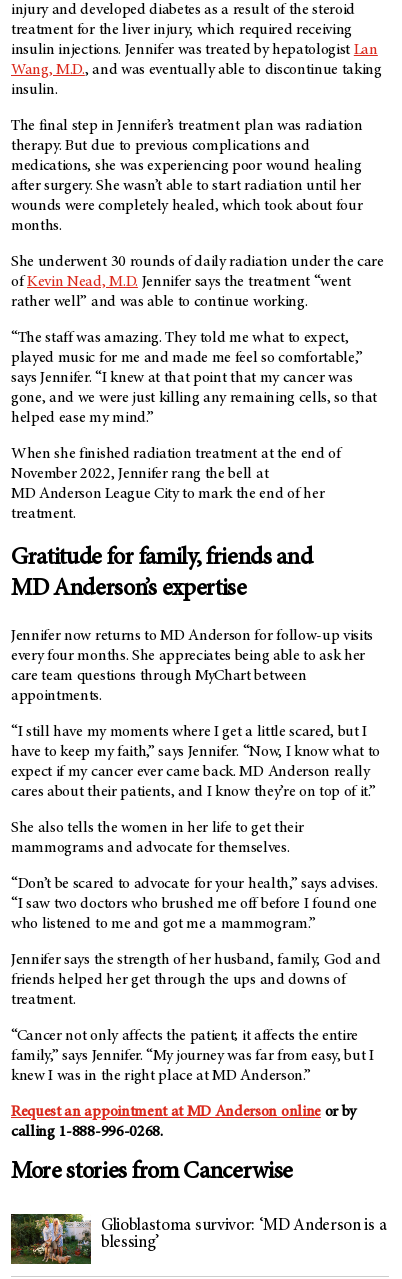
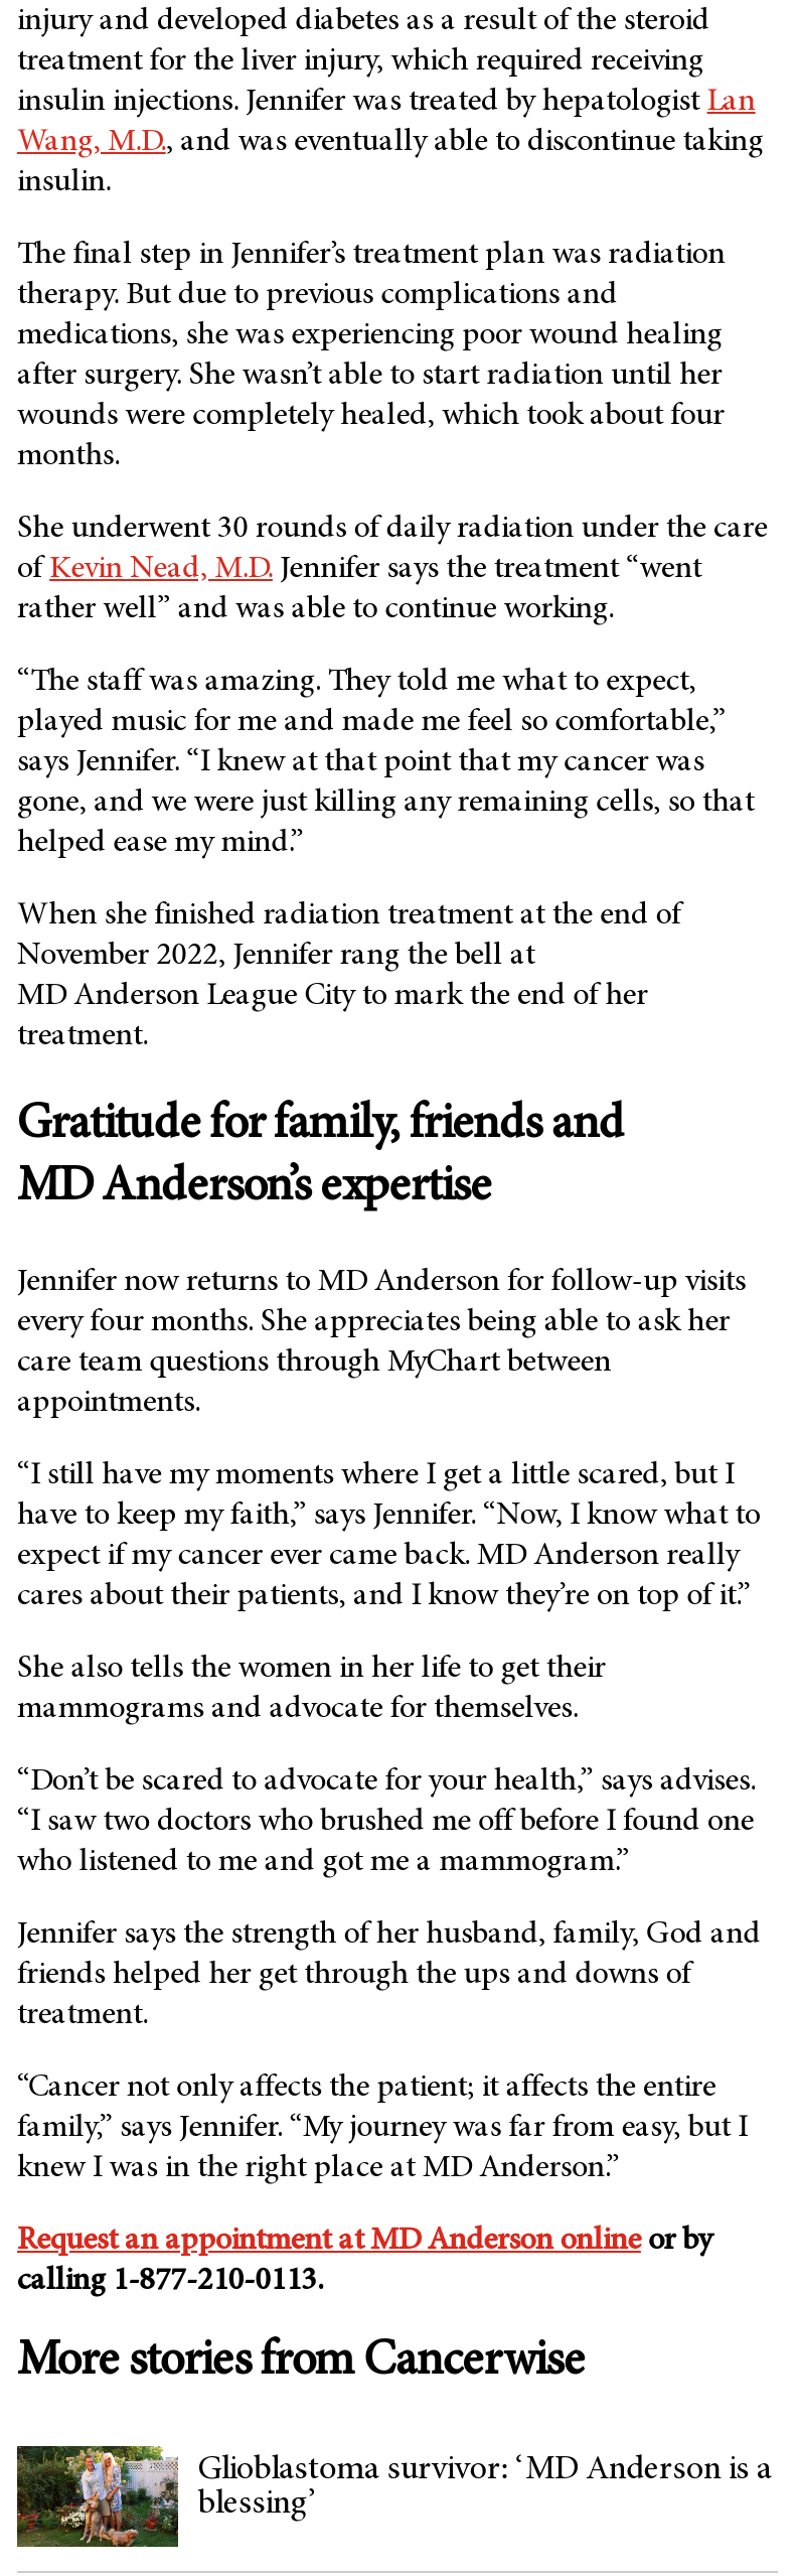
[11,1124,166,1140] calling 1-888-996-0268. -> [17,2264,330,2296] calling 1-877-210-0113.

